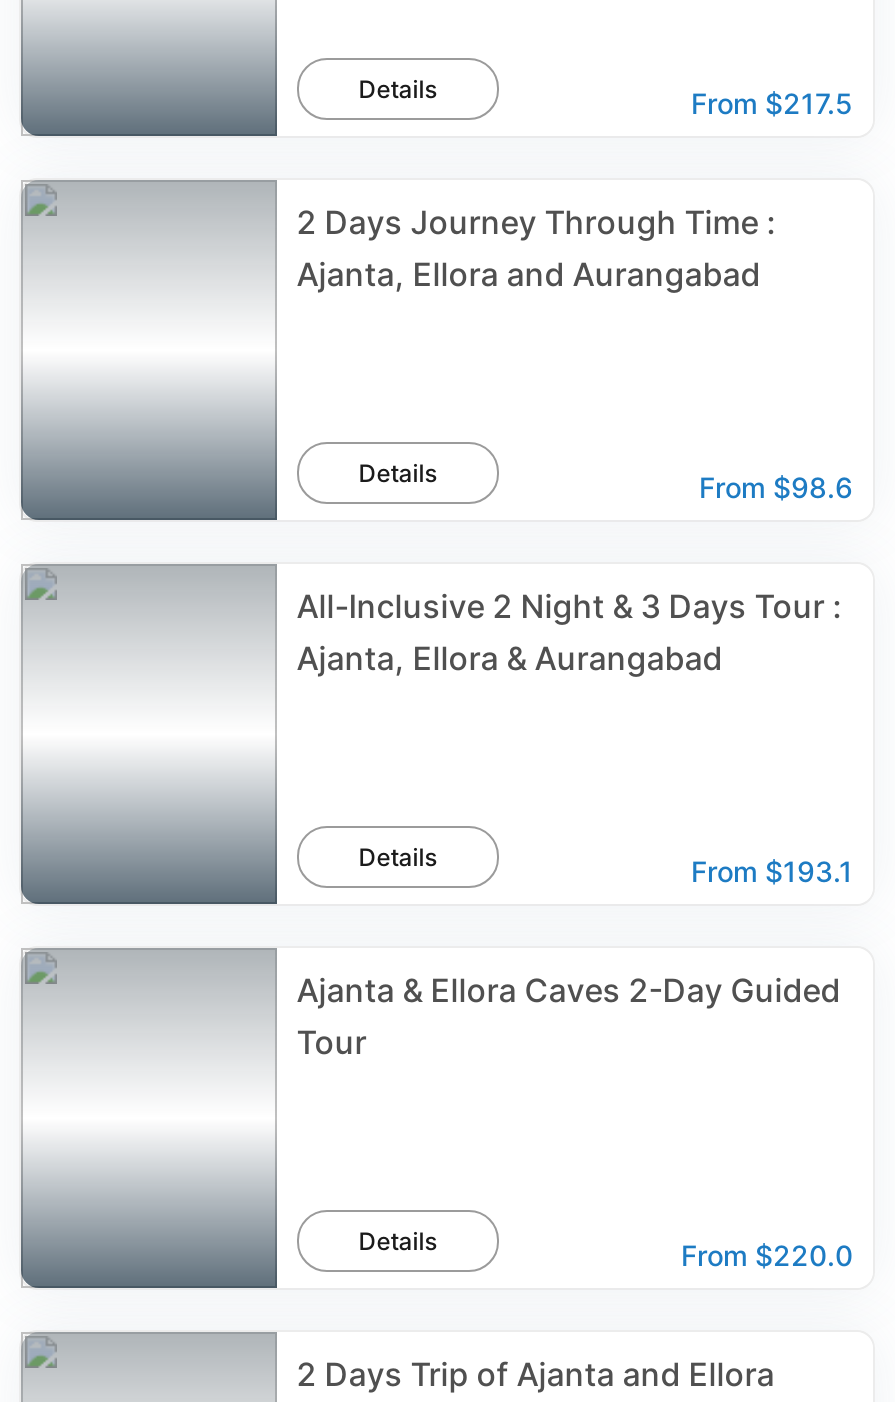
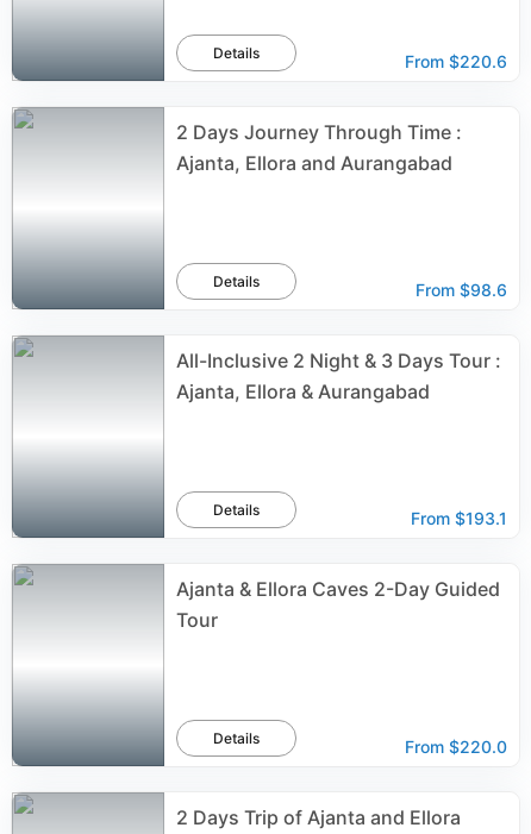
[691,86,853,120] From $217.5 -> [405,51,507,71] From $220.6

